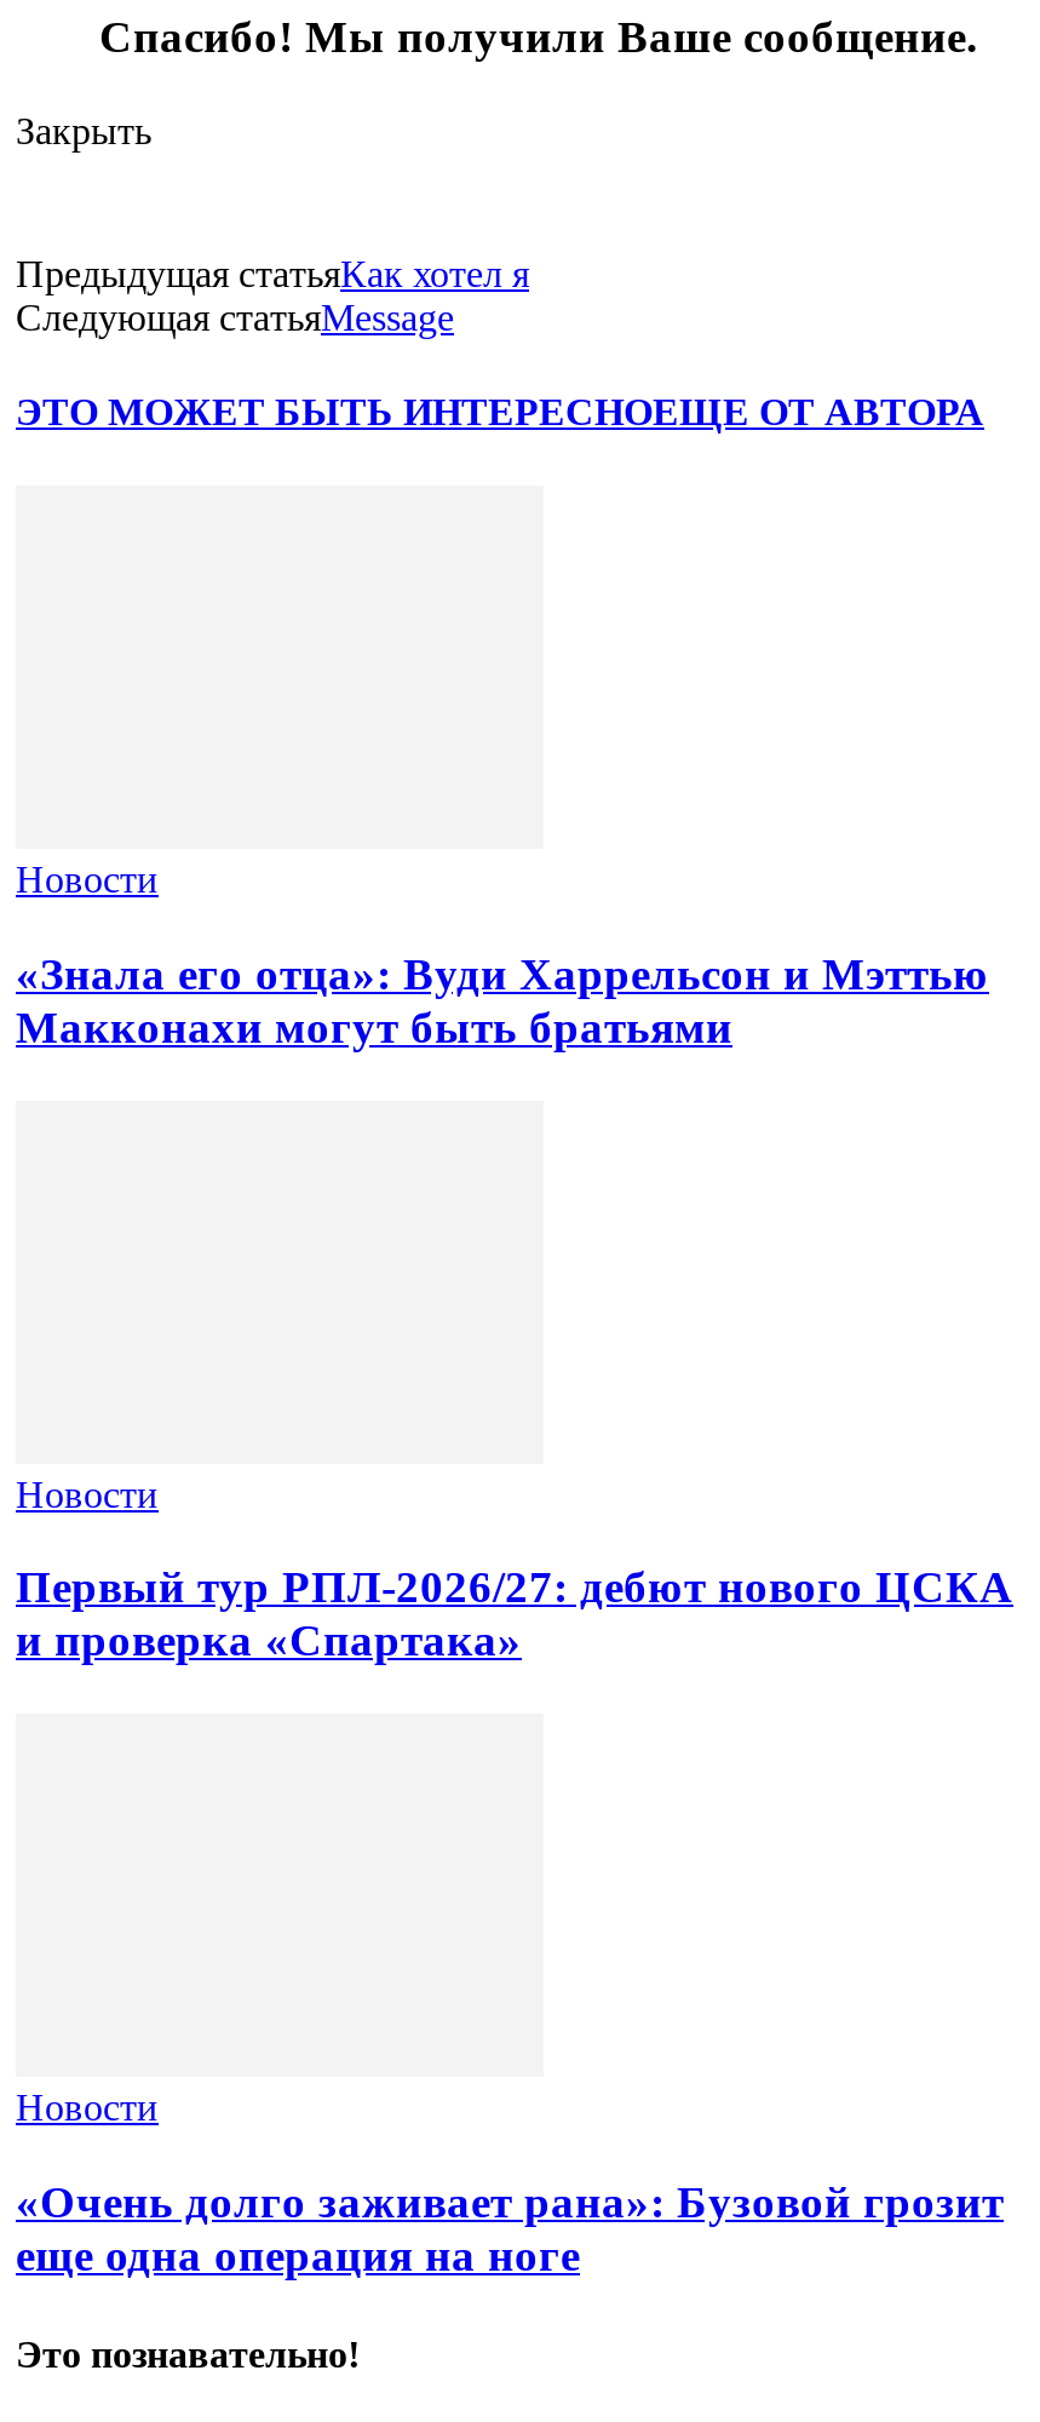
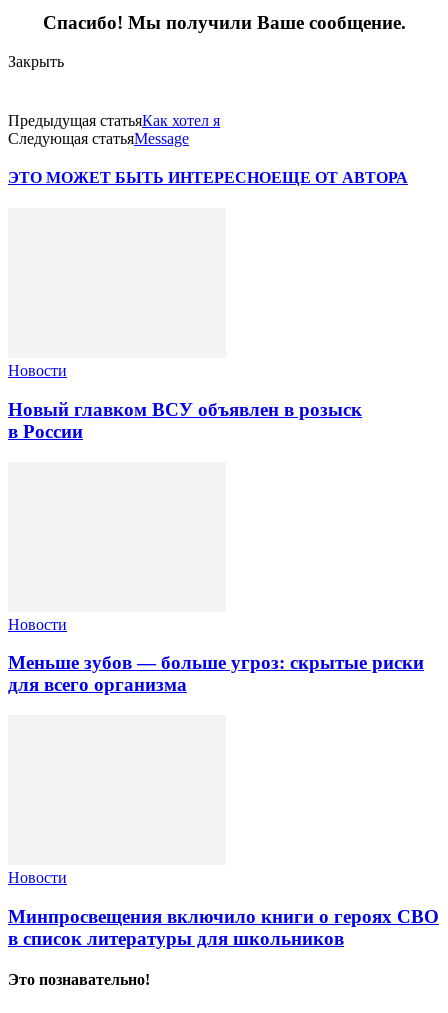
[16,948,989,1052] «Знала его отца»: Вуди Харрельсон и Мэттью | Макконахи могут быть братьями -> [8,399,362,442] Новый главком ВСУ объявлен в розыск | в России
[16,1562,1013,1666] Первый тур РПЛ-2026/27: дебют нового ЦСКА | и проверка «Спартака» -> [8,652,424,695] Меньше зубов — больше угроз: скрытые риски | для всего организма
[16,2176,1004,2280] «Очень долго заживает рана»: Бузовой грозит | еще одна операция на ноге -> [8,906,439,949] Минпросвещения включило книги о героях СВО | в список литературы для школьников

